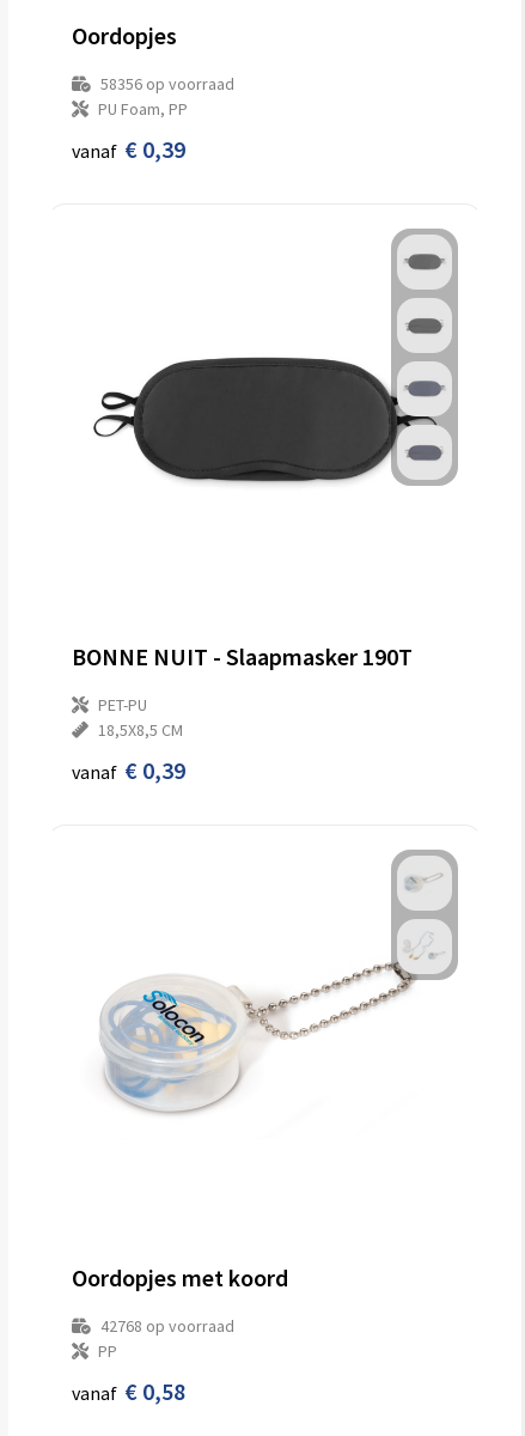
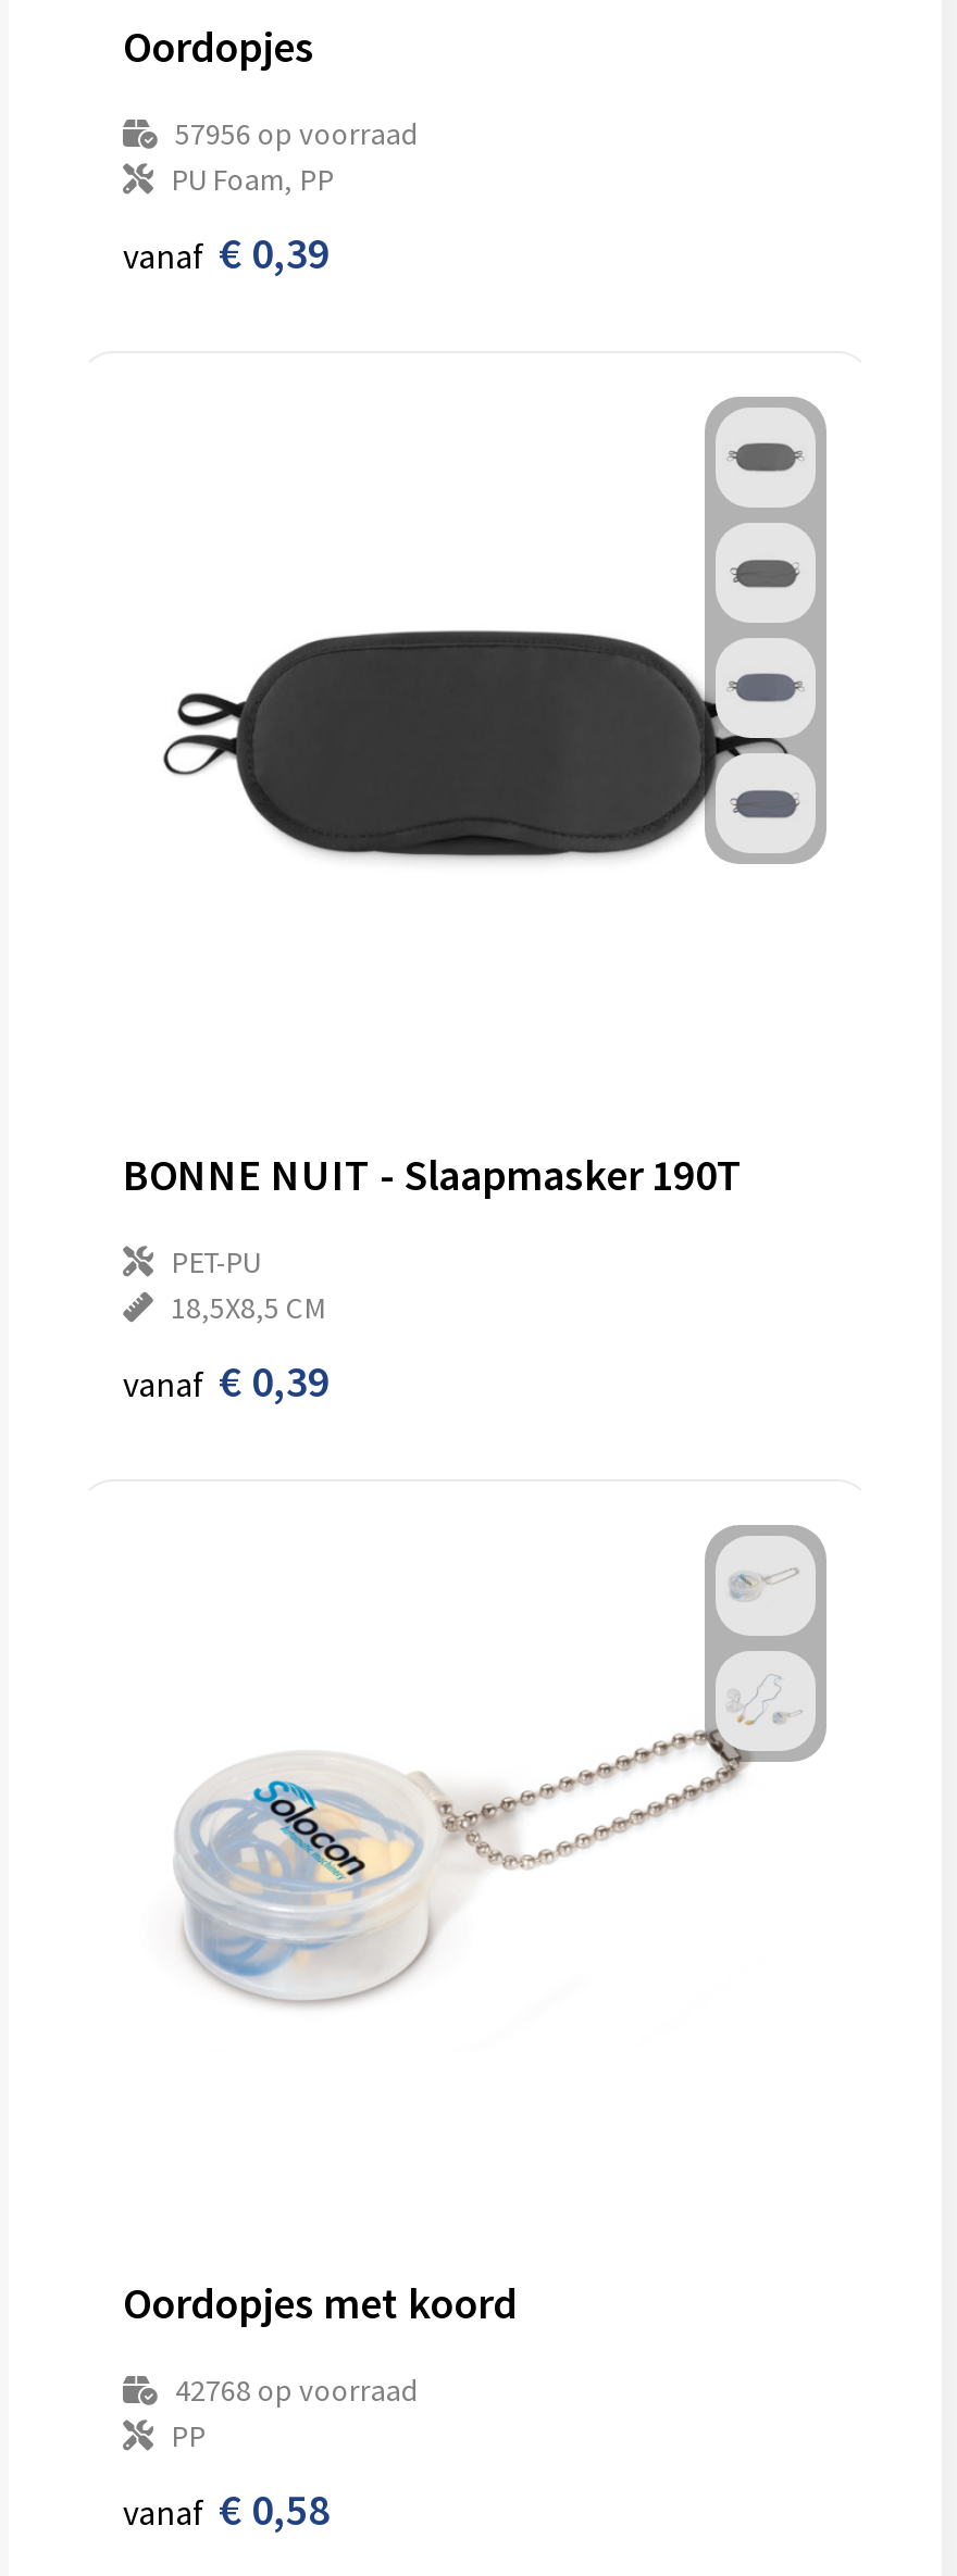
[100,73,234,95] 58356 op voorraad -> [175,114,419,153] 57956 op voorraad

